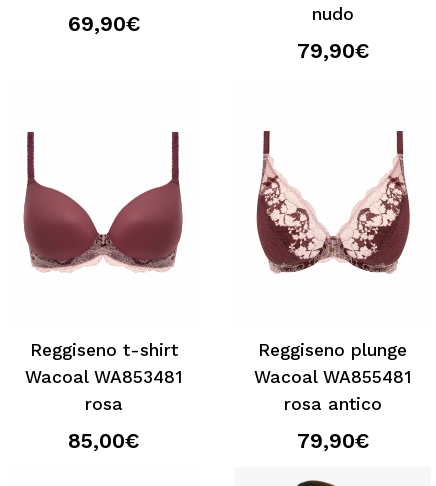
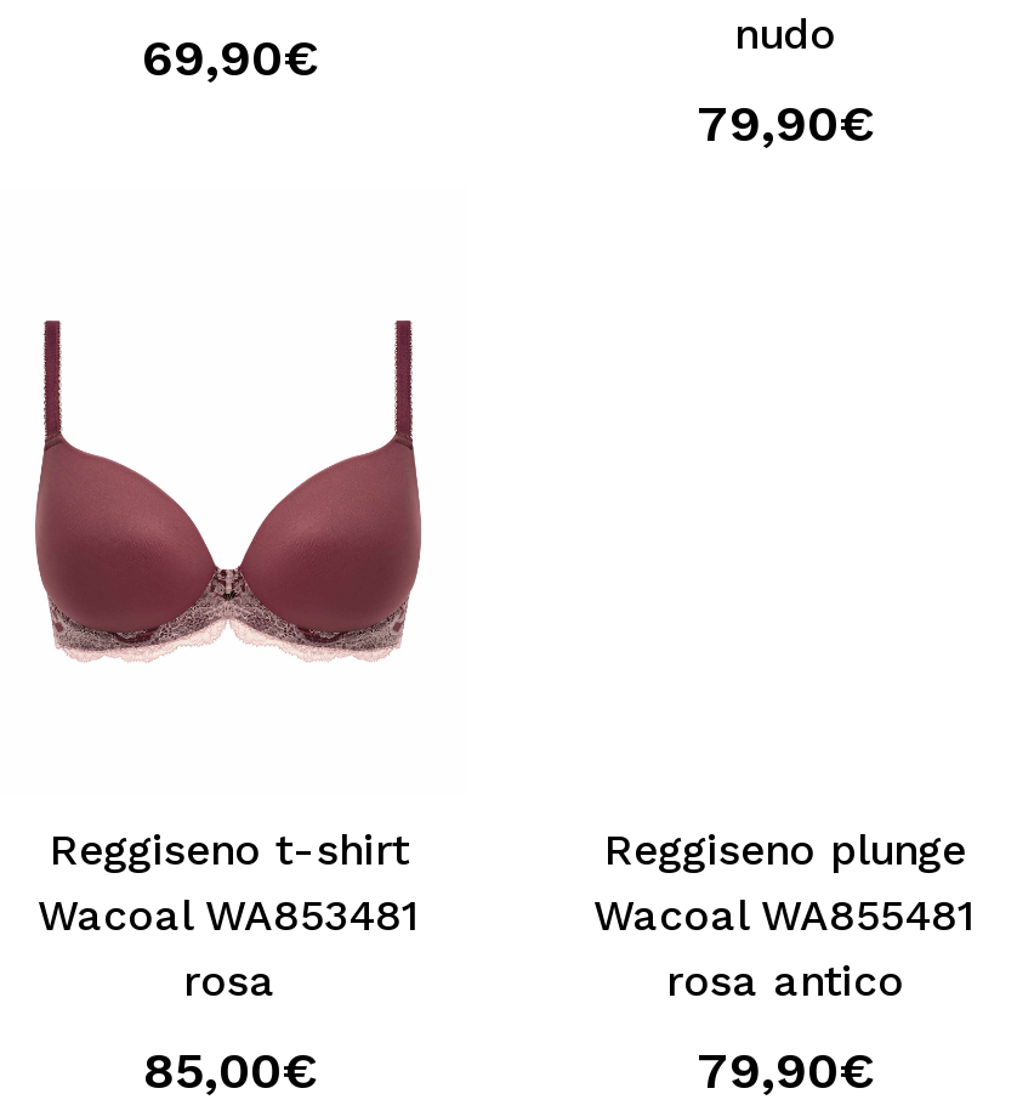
[255,130,411,275] [image] -> none

